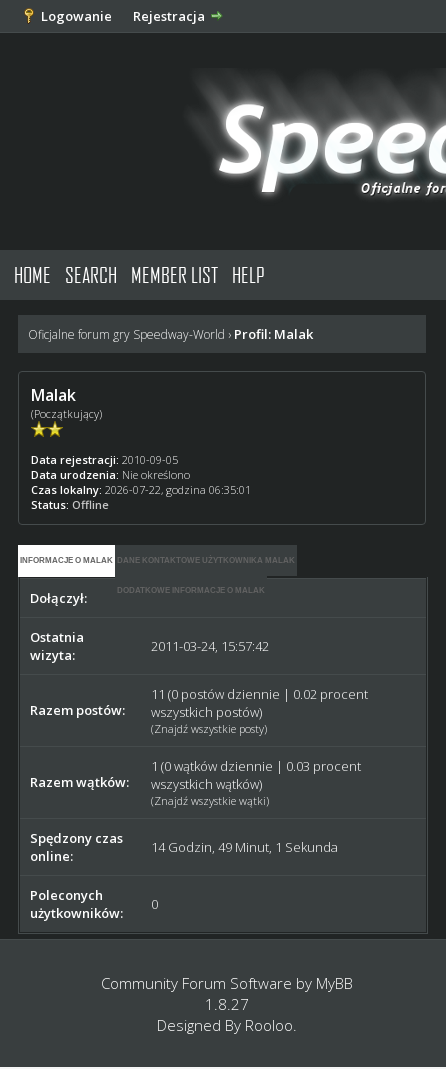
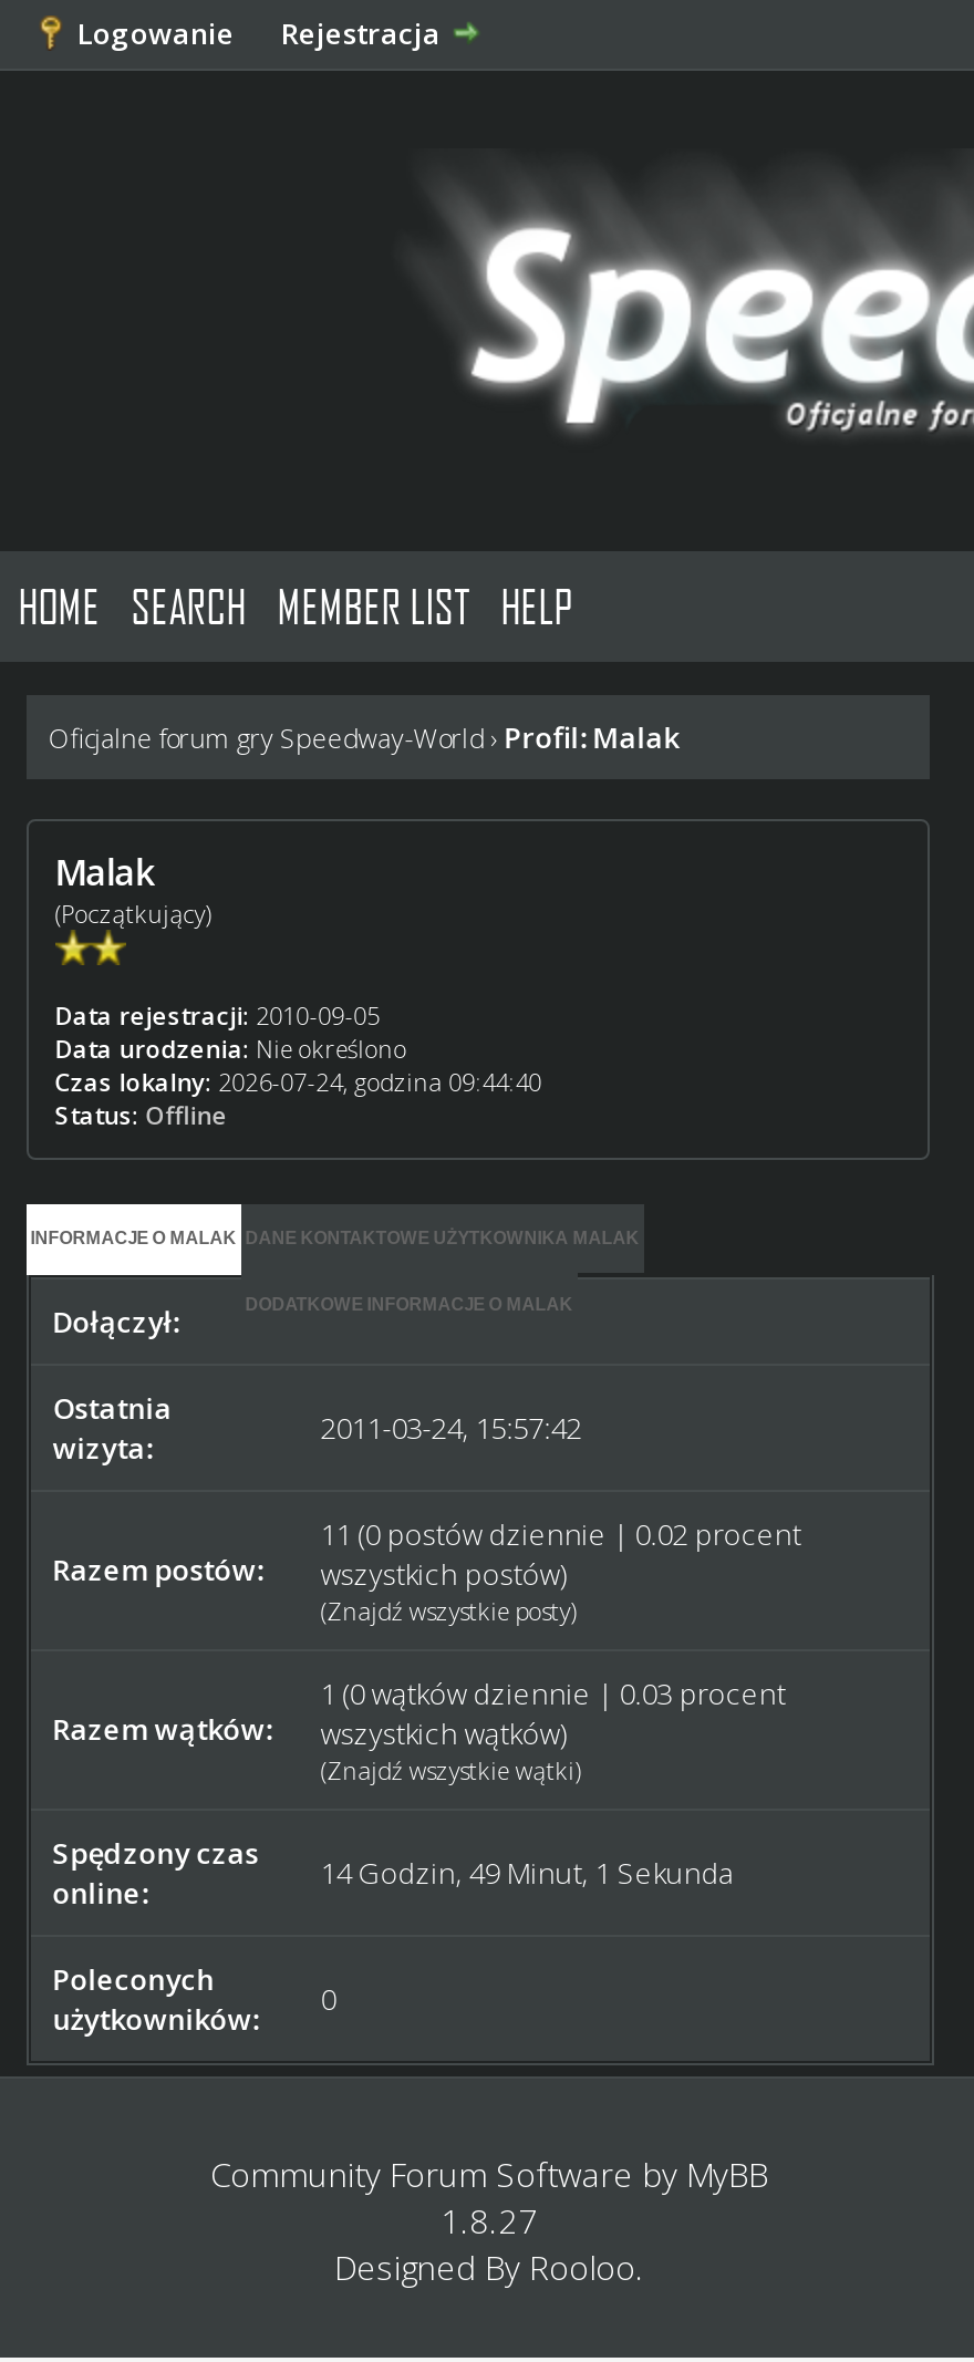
[31,482,251,497] Czas lokalny: 2026-07-22, godzina 06:35:01 -> [55,1065,542,1098] Czas lokalny: 2026-07-24, godzina 09:44:40

